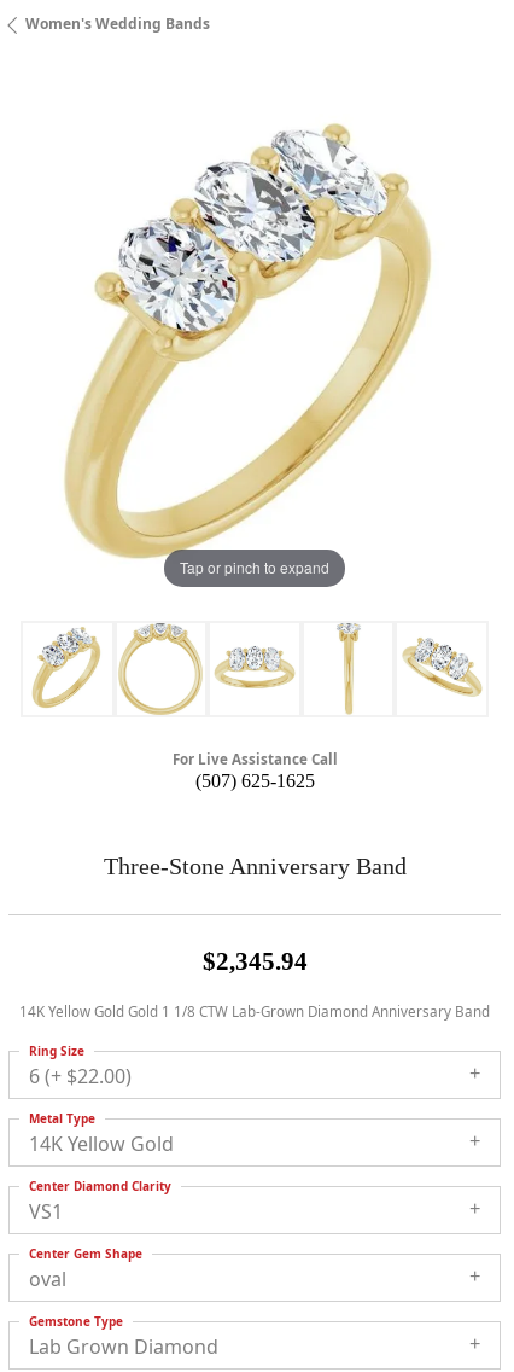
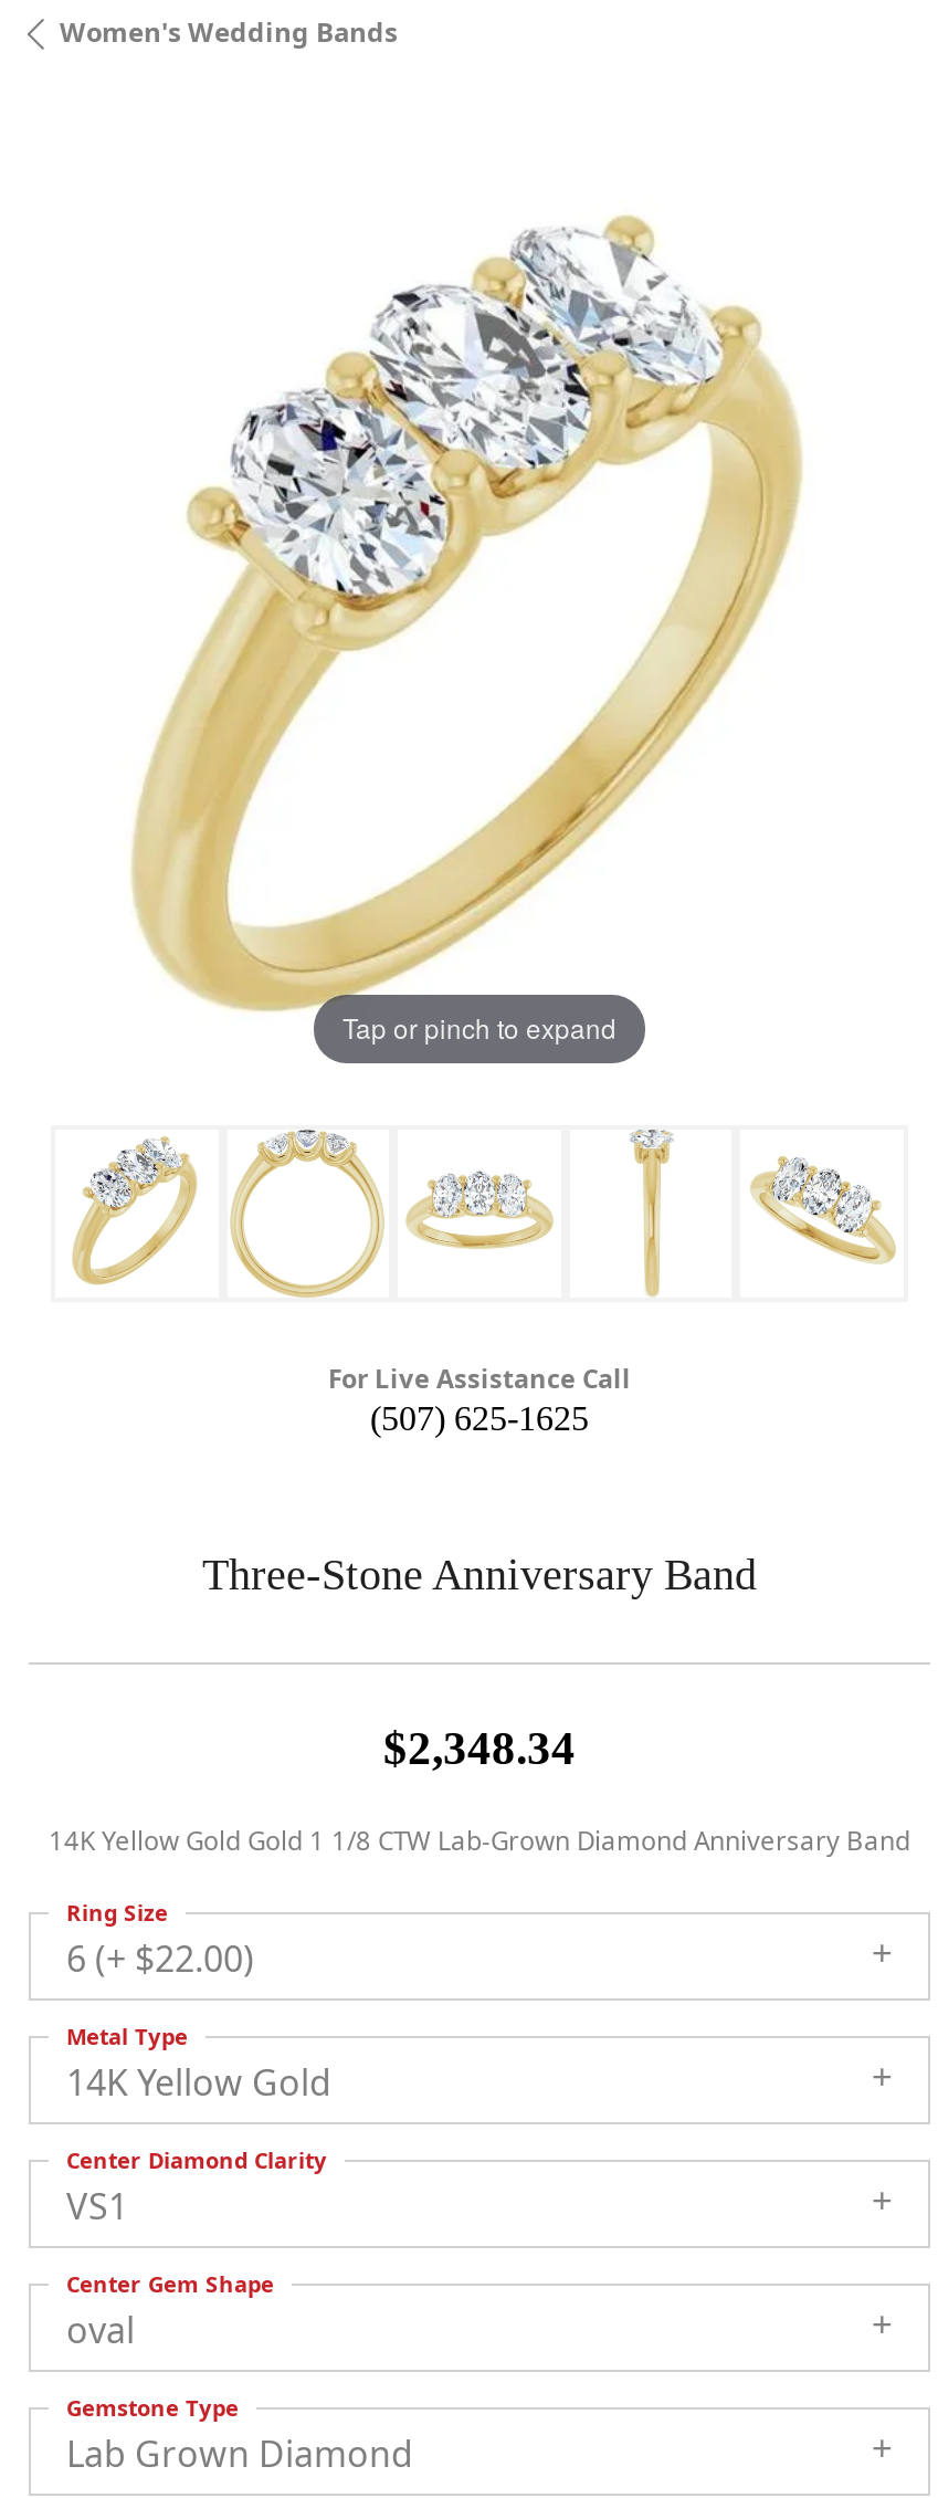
[202,946,307,974] $2,345.94 -> [383,1721,576,1772] $2,348.34

